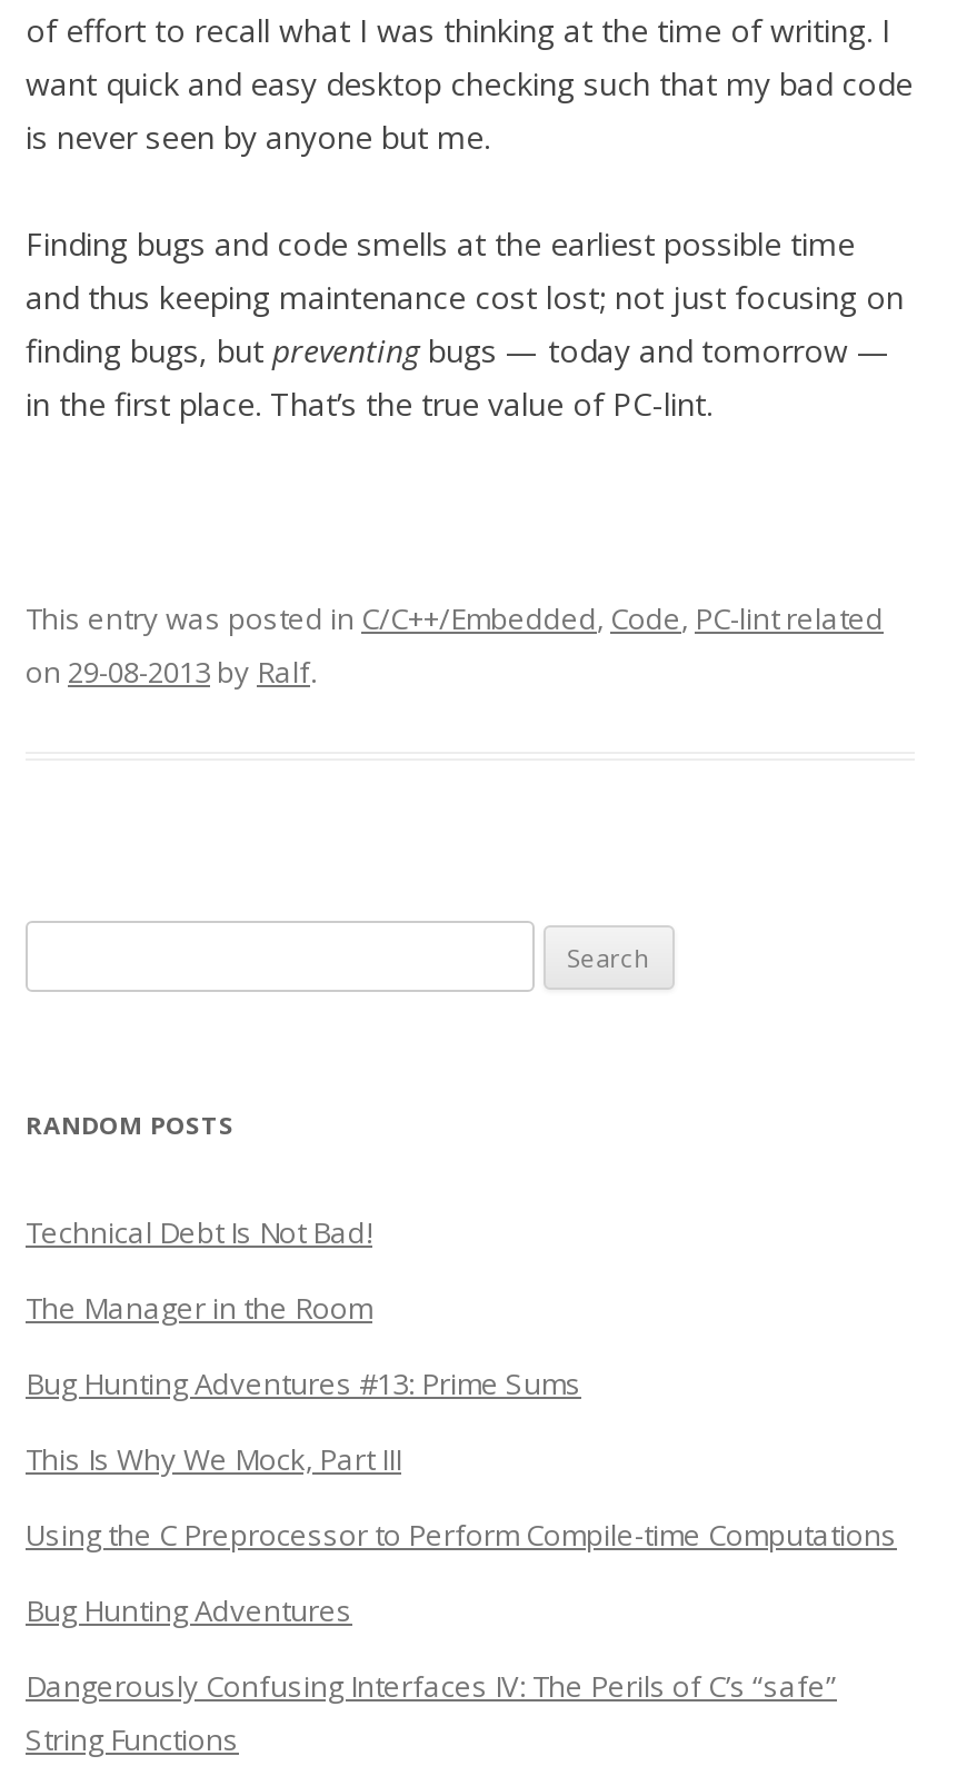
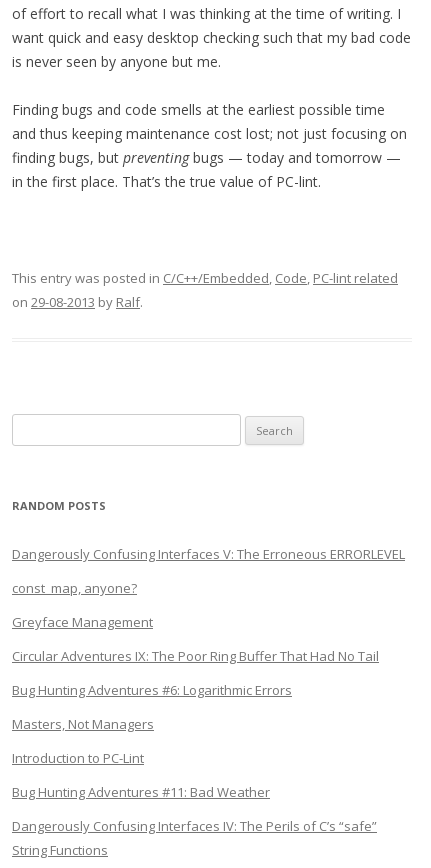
[26,1212,897,1630] Technical Debt Is Not Bad! | The Manager in the Room | Bug Hunting Adventures #13: Prime Sums | This Is Why We Mock, Part III | Using the C Preprocessor to Perform Compile-time Computations | Bug Hunting Adventures -> [12,545,405,801] Dangerously Confusing Interfaces V: The Erroneous ERRORLEVEL | const_map, anyone? | Greyface Management | Circular Adventures IX: The Poor Ring Buffer That Had No Tail | Bug Hunting Adventures #6: Logarithmic Errors | Masters, Not Managers | Introduction to PC-Lint | Bug Hunting Adventures #11: Bad Weather

